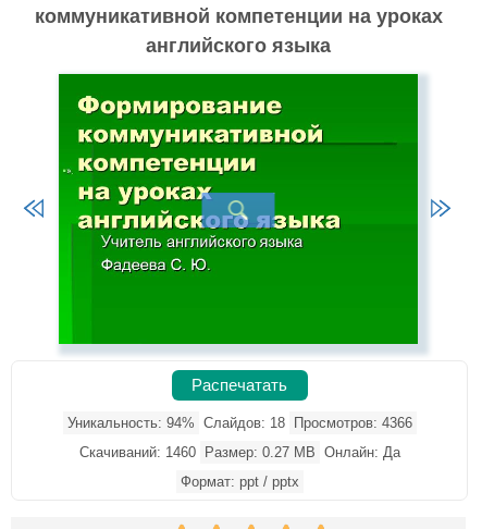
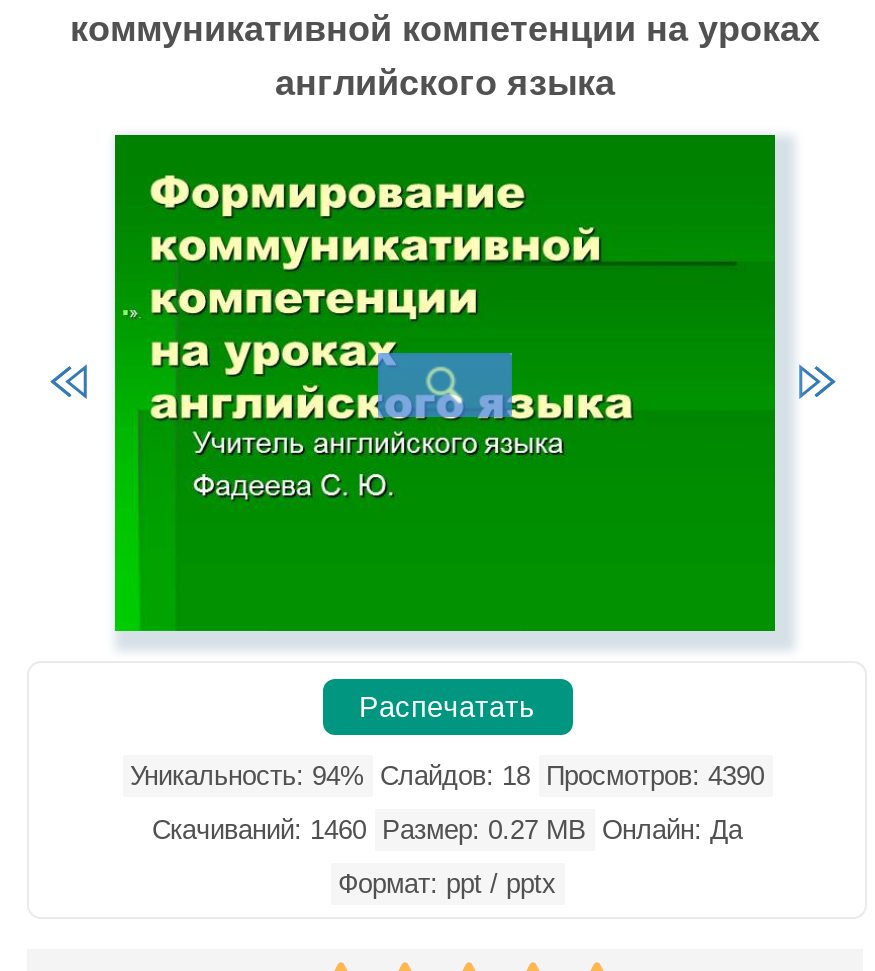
[67,415,412,431] Уникальность: 94% Слайдов: 18 Просмотров: 4366 -> [130,761,764,791] Уникальность: 94% Слайдов: 18 Просмотров: 4390

